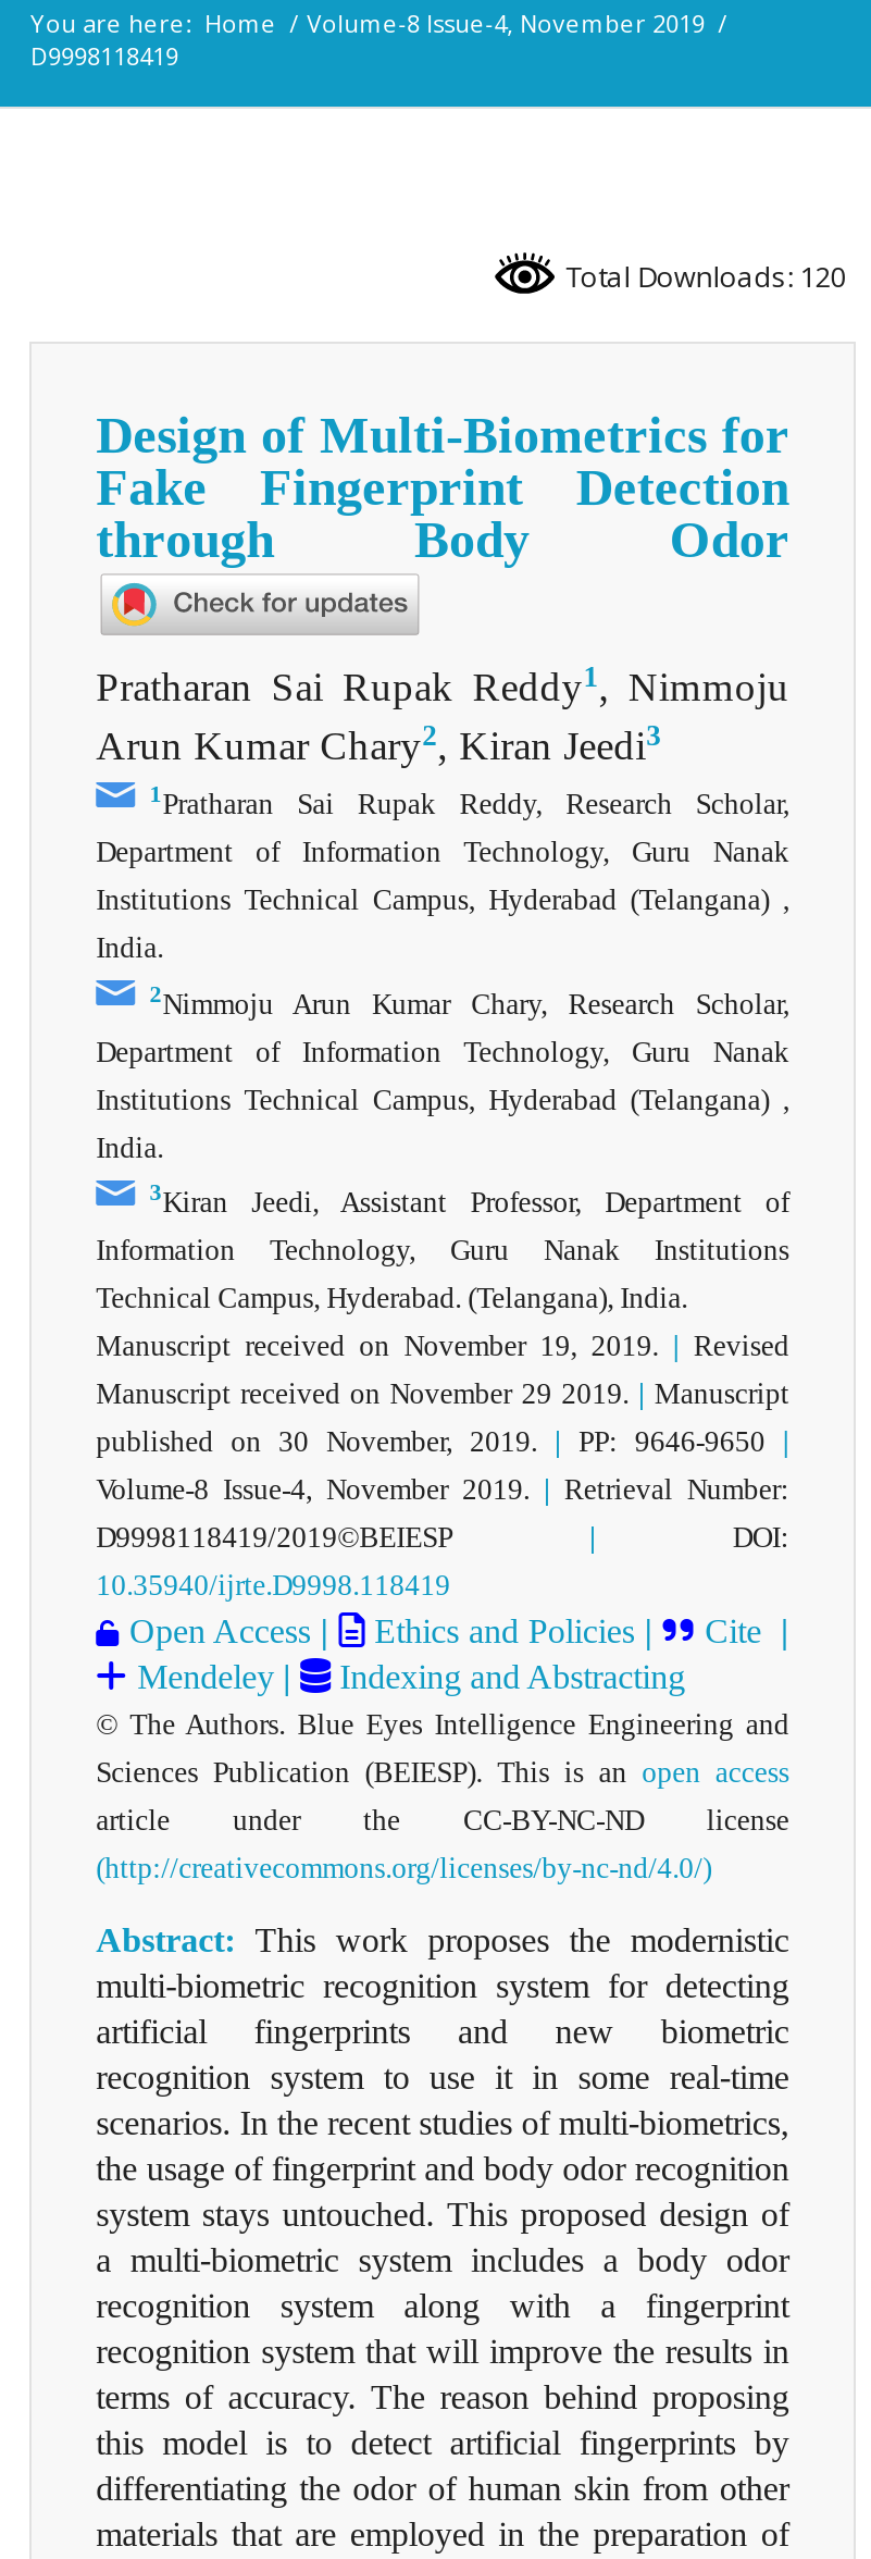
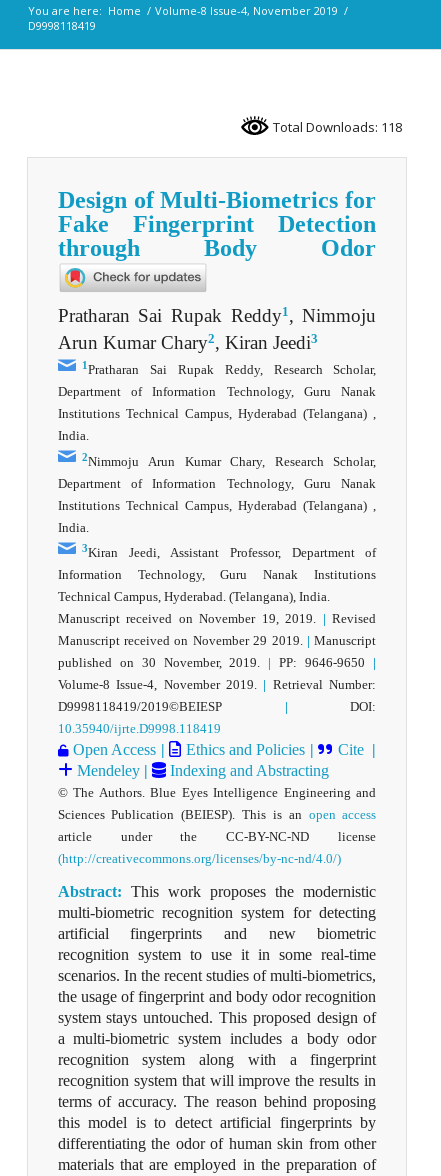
[559,257,846,296] Total Downloads: 120 -> [270,118,402,136] Total Downloads: 118

